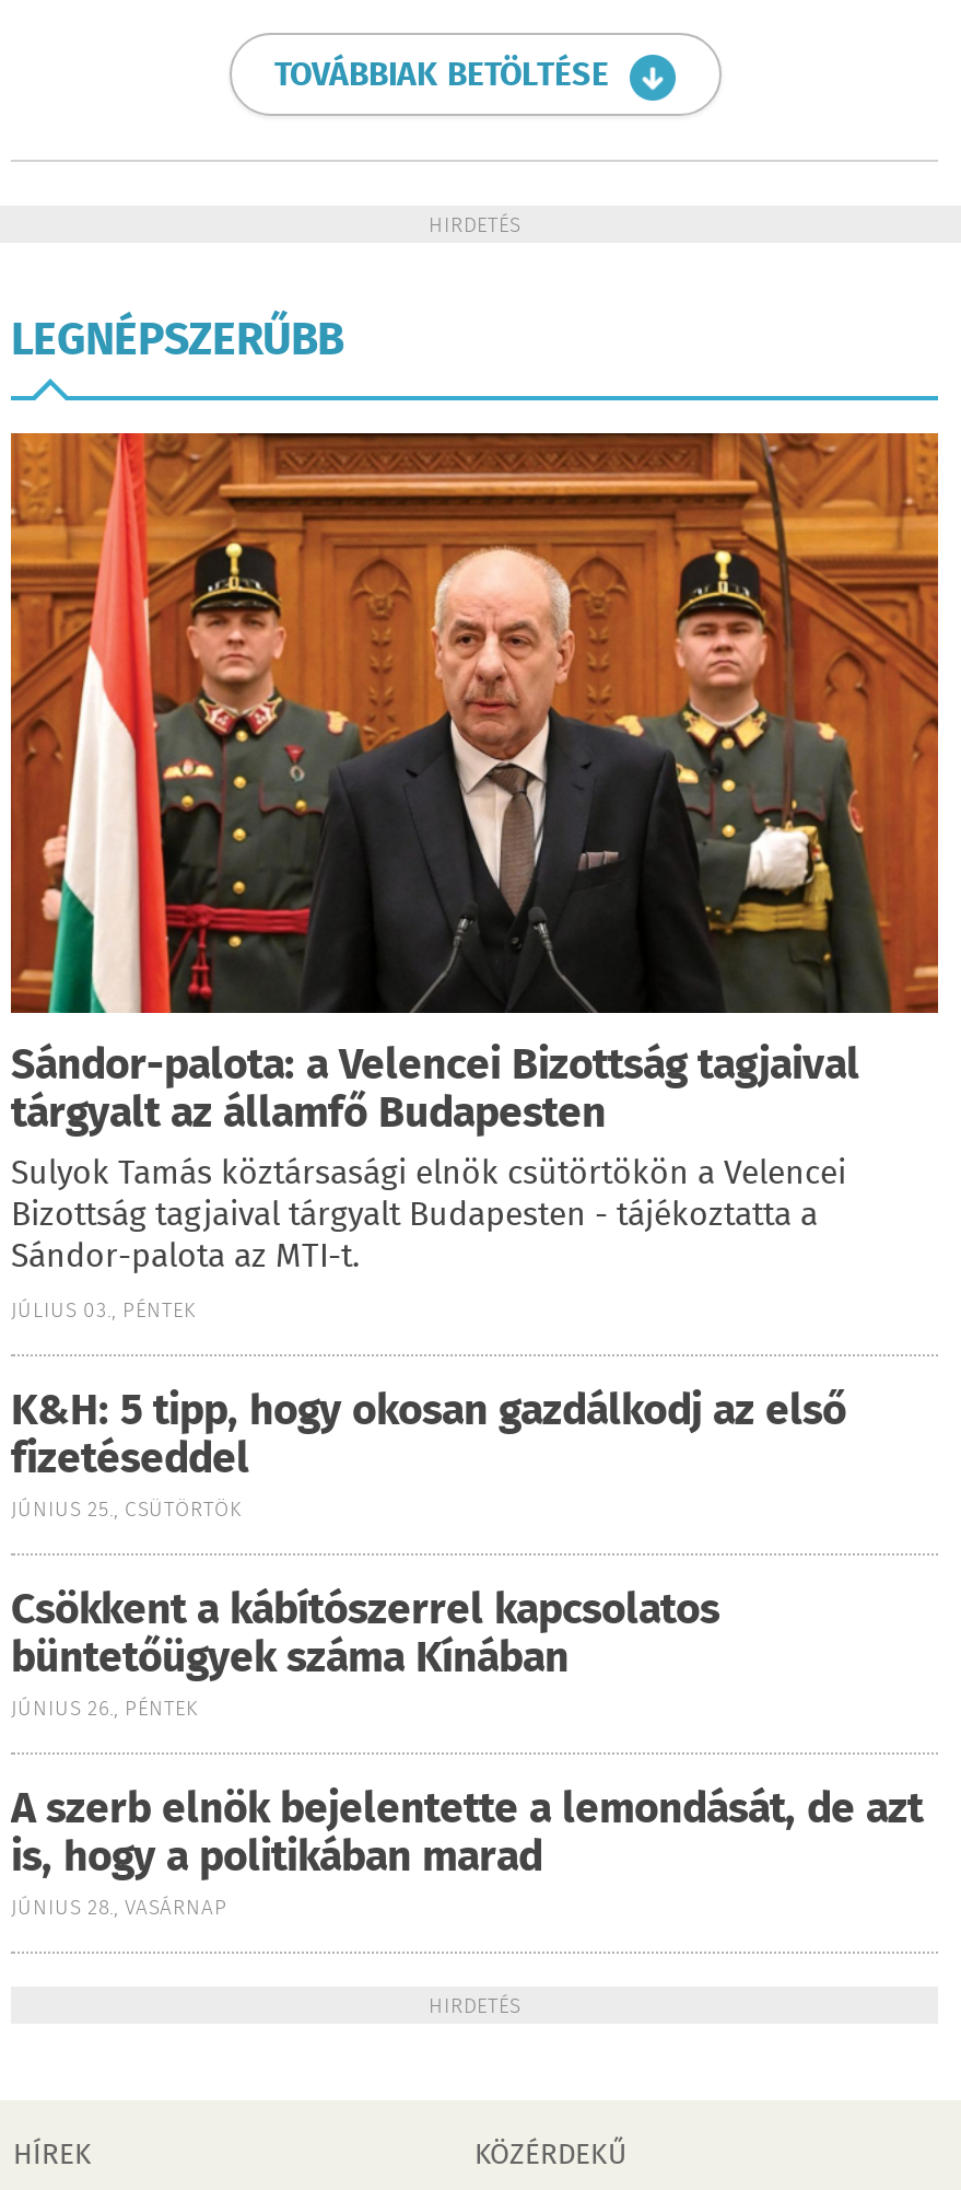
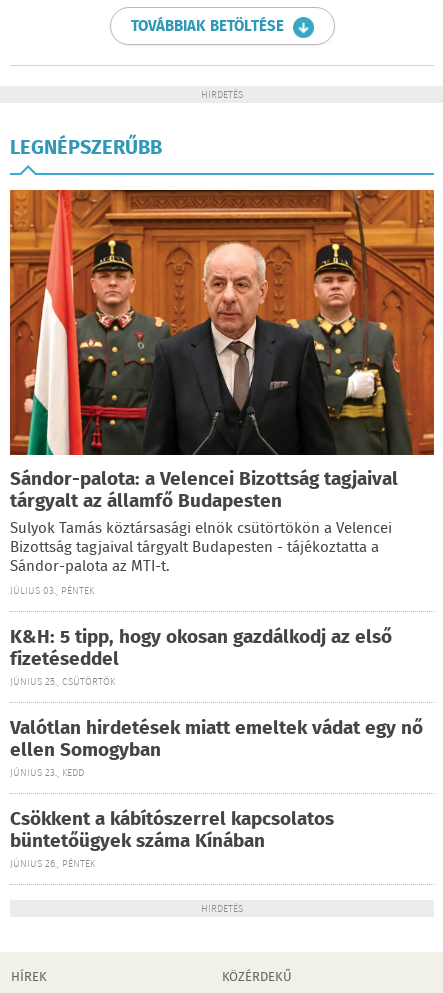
none -> [10,714,423,781] Valótlan hirdetések miatt emeltek vádat egy nő | ellen Somogyban | JÚNIUS 23., KEDD
moved [11,1580,719,1726] -> [10,805,334,872]: Csökkent a kábítószerrel kapcsolatos | büntetőügyek száma Kínában | JÚNIUS 26., PÉNTEK
[11,1779,923,1925] A szerb elnök bejelentette a lemondását, de azt | is, hogy a politikában marad | JÚNIUS 28., VASÁRNAP -> none

